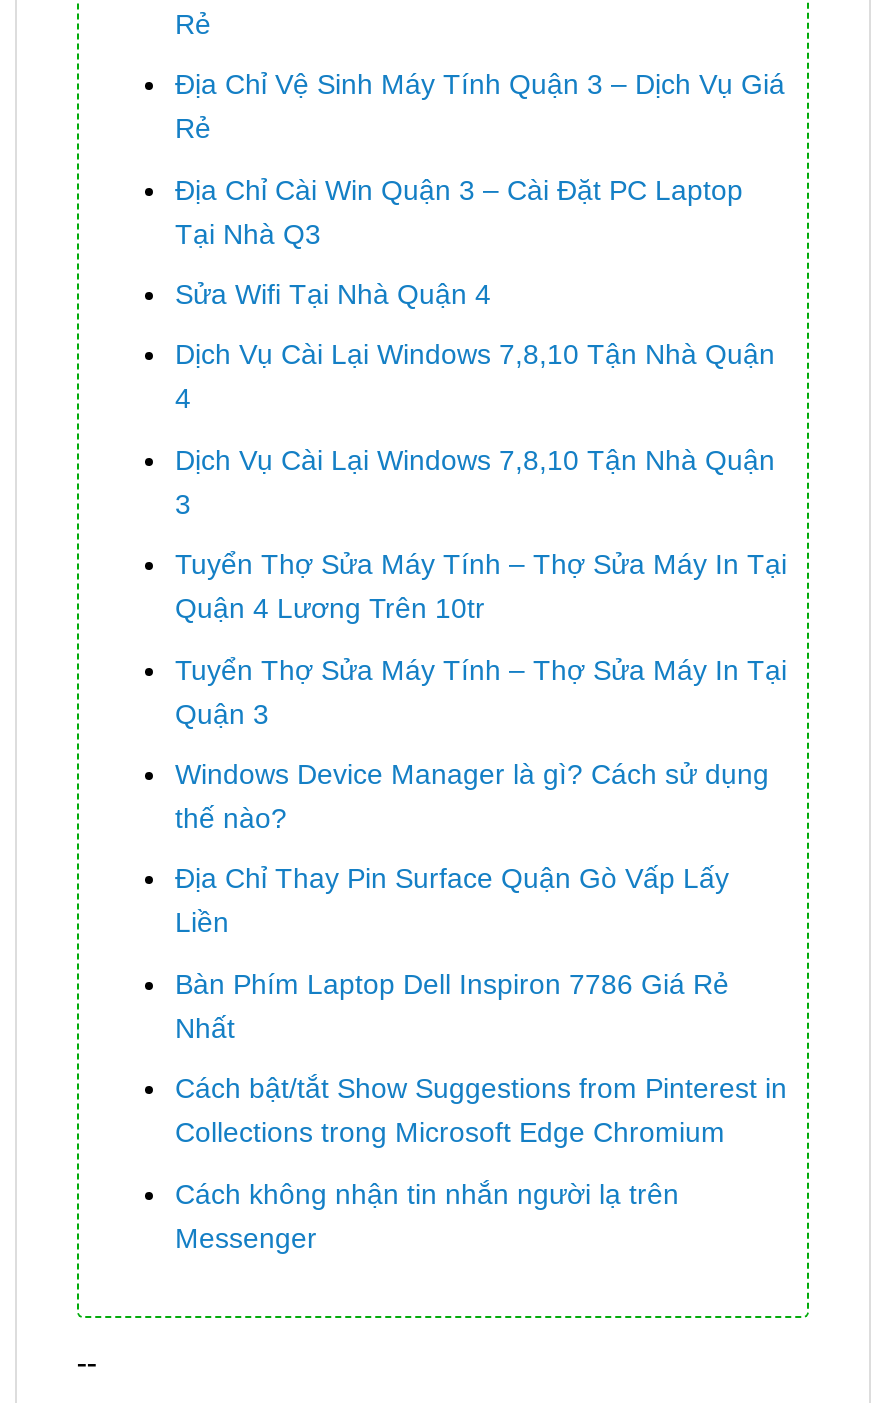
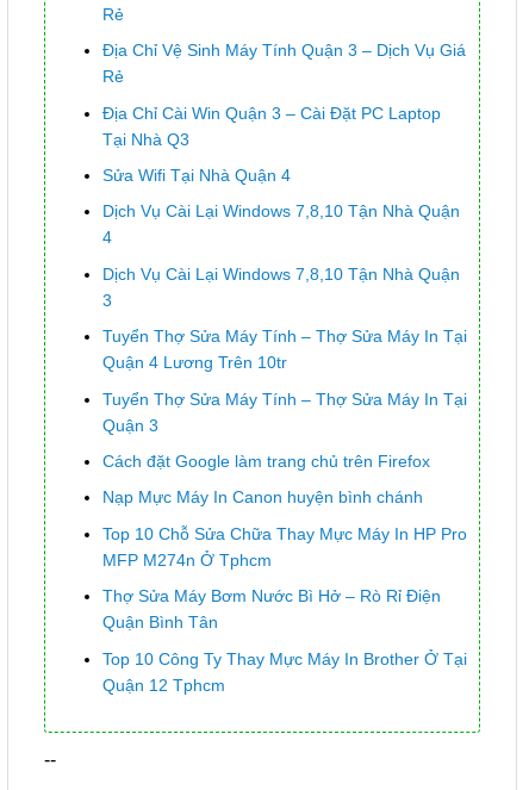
[175,758,769,834] Windows Device Manager là gì? Cách sử dụng | thế nào? -> [102,451,430,471] Cách đặt Google làm trang chủ trên Firefox
[175,863,729,939] Địa Chỉ Thay Pin Surface Quận Gò Vấp Lấy | Liền -> [102,488,423,507] Nạp Mực Máy In Canon huyện bình chánh
[175,967,729,1043] Bàn Phím Laptop Dell Inspiron 7786 Giá Rẻ | Nhất -> [102,524,467,569] Top 10 Chỗ Sửa Chữa Thay Mực Máy In HP Pro | MFP M274n Ở Tphcm
[175,1072,787,1148] Cách bật/tắt Show Suggestions from Pinterest in | Collections trong Microsoft Edge Chromium -> [102,586,441,632] Thợ Sửa Máy Bơm Nước Bì Hở – Rò Rỉ Điện | Quận Bình Tân
[175,1177,679,1253] Cách không nhận tin nhắn người lạ trên | Messenger -> [102,649,467,694] Top 10 Công Ty Thay Mực Máy In Brother Ở Tại | Quận 12 Tphcm

